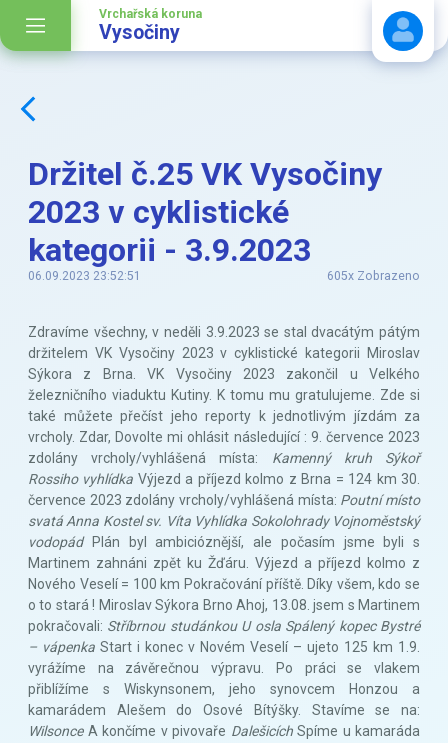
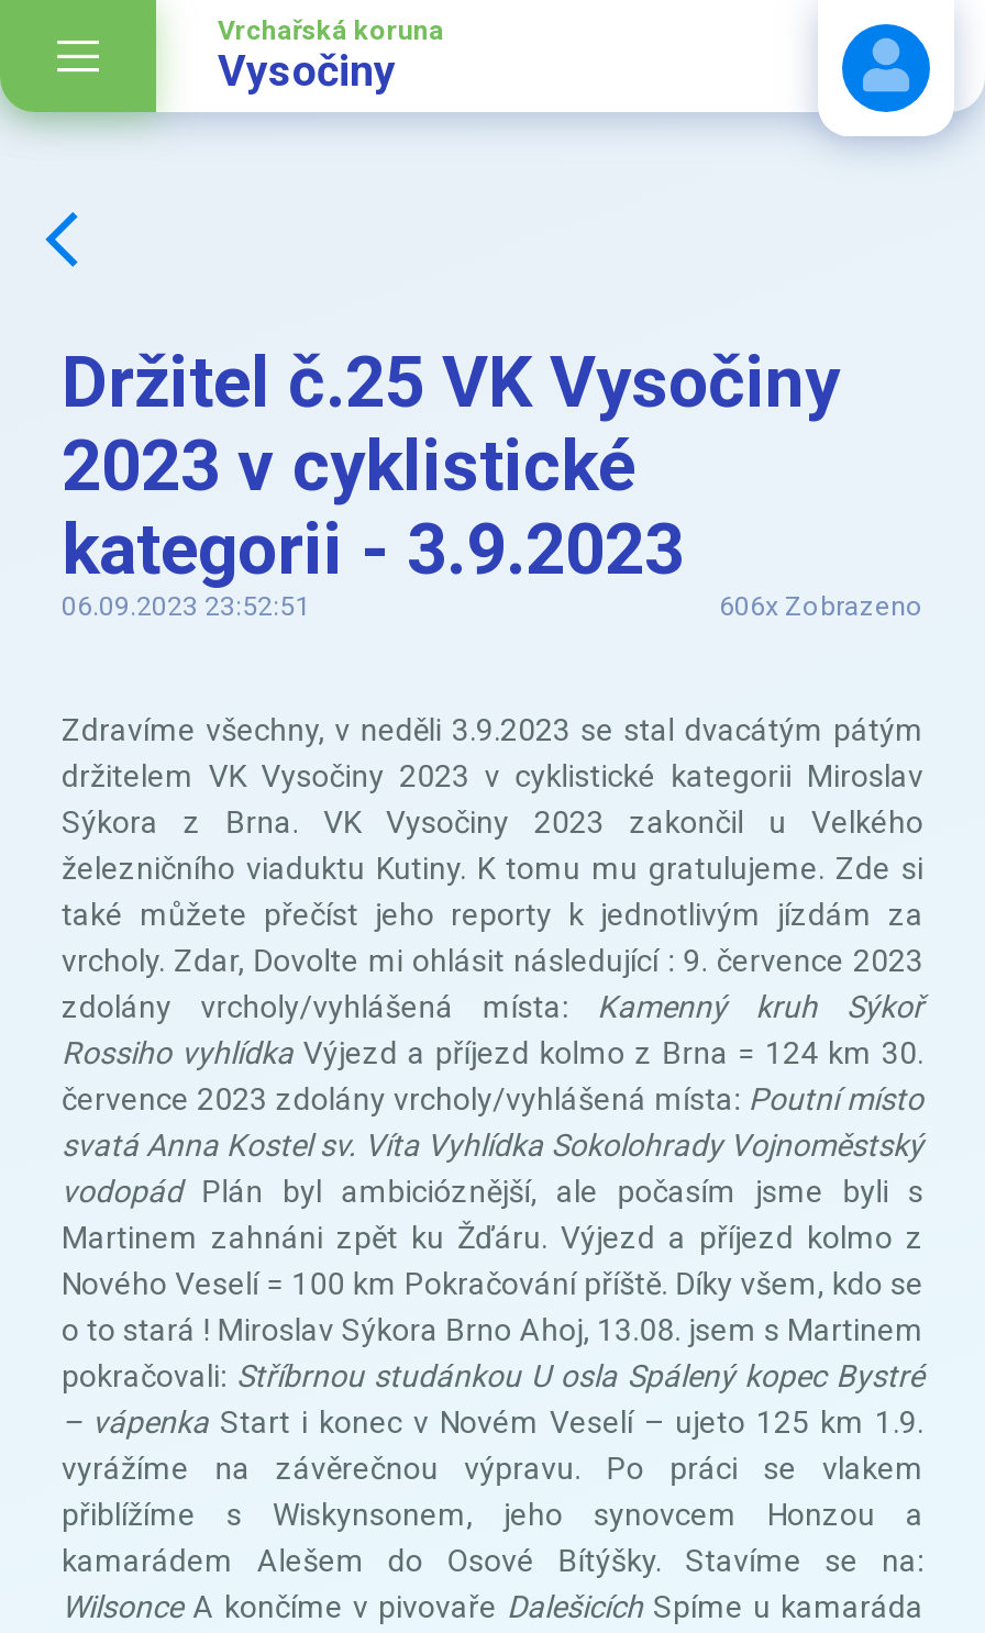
[327,269,420,283] 605x Zobrazeno -> [719,591,923,622] 606x Zobrazeno

